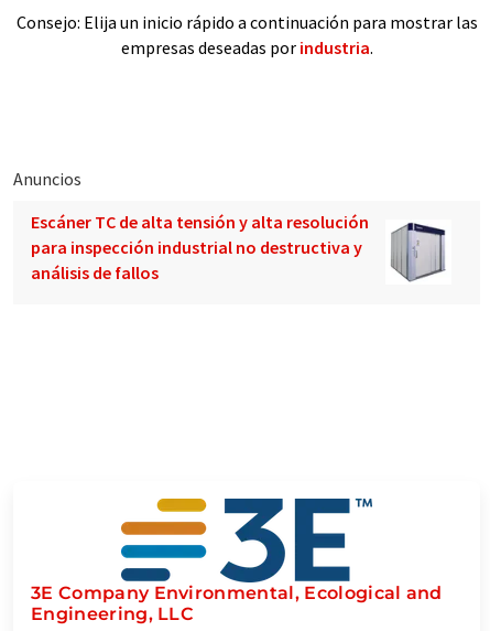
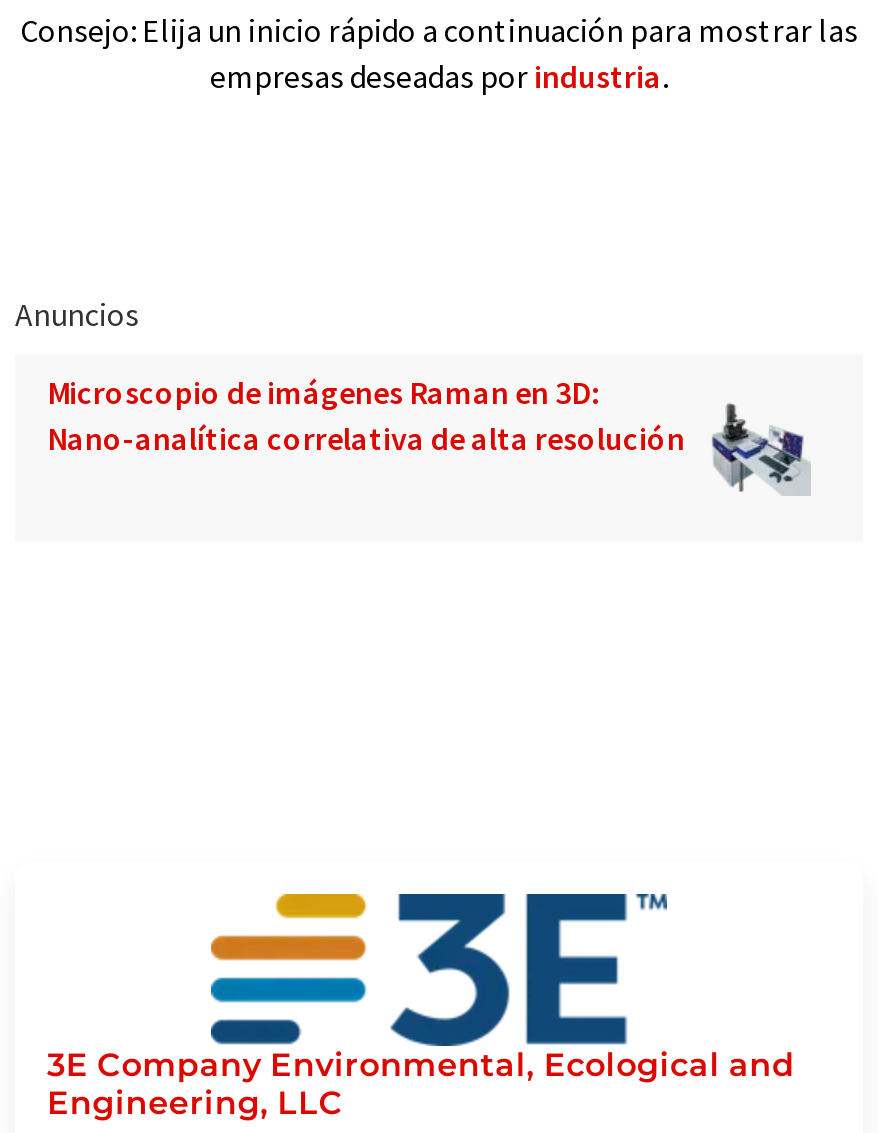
[31,210,450,283] [image] | Escáner TC de alta tensión y alta resolución | para inspección industrial no destructiva y | análisis de fallos -> [47,371,811,500] [image] | Microscopio de imágenes Raman en 3D: | Nano-analítica correlativa de alta resolución

